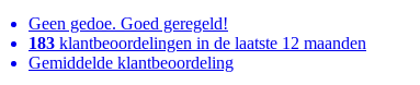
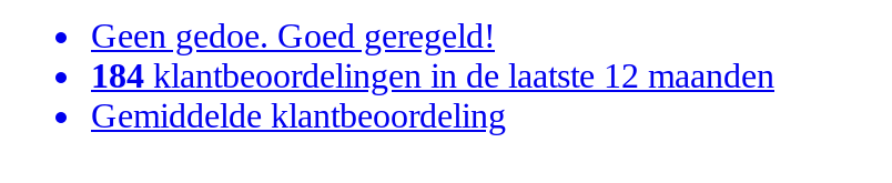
[29,34,366,52] 183 klantbeoordelingen in de laatste 12 maanden -> [91,57,774,94] 184 klantbeoordelingen in de laatste 12 maanden

